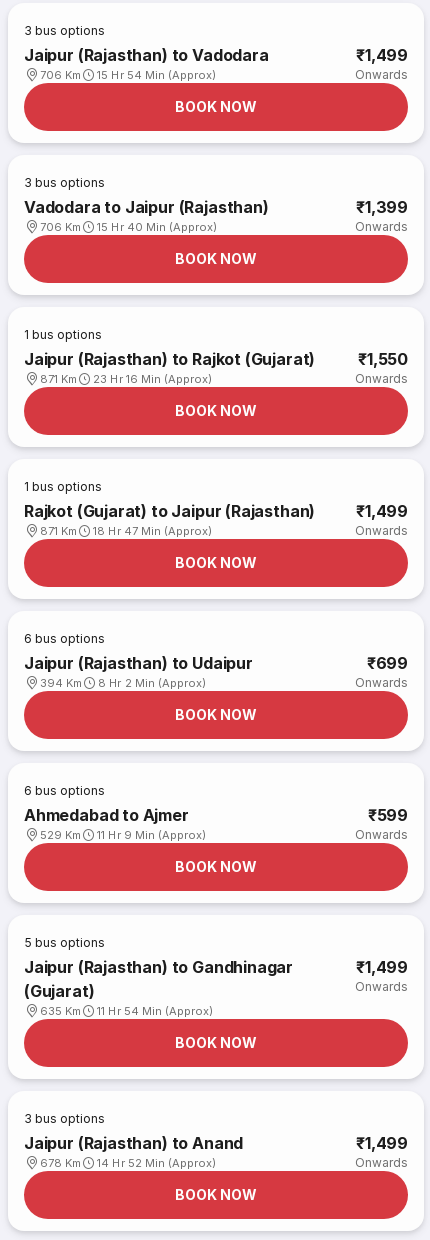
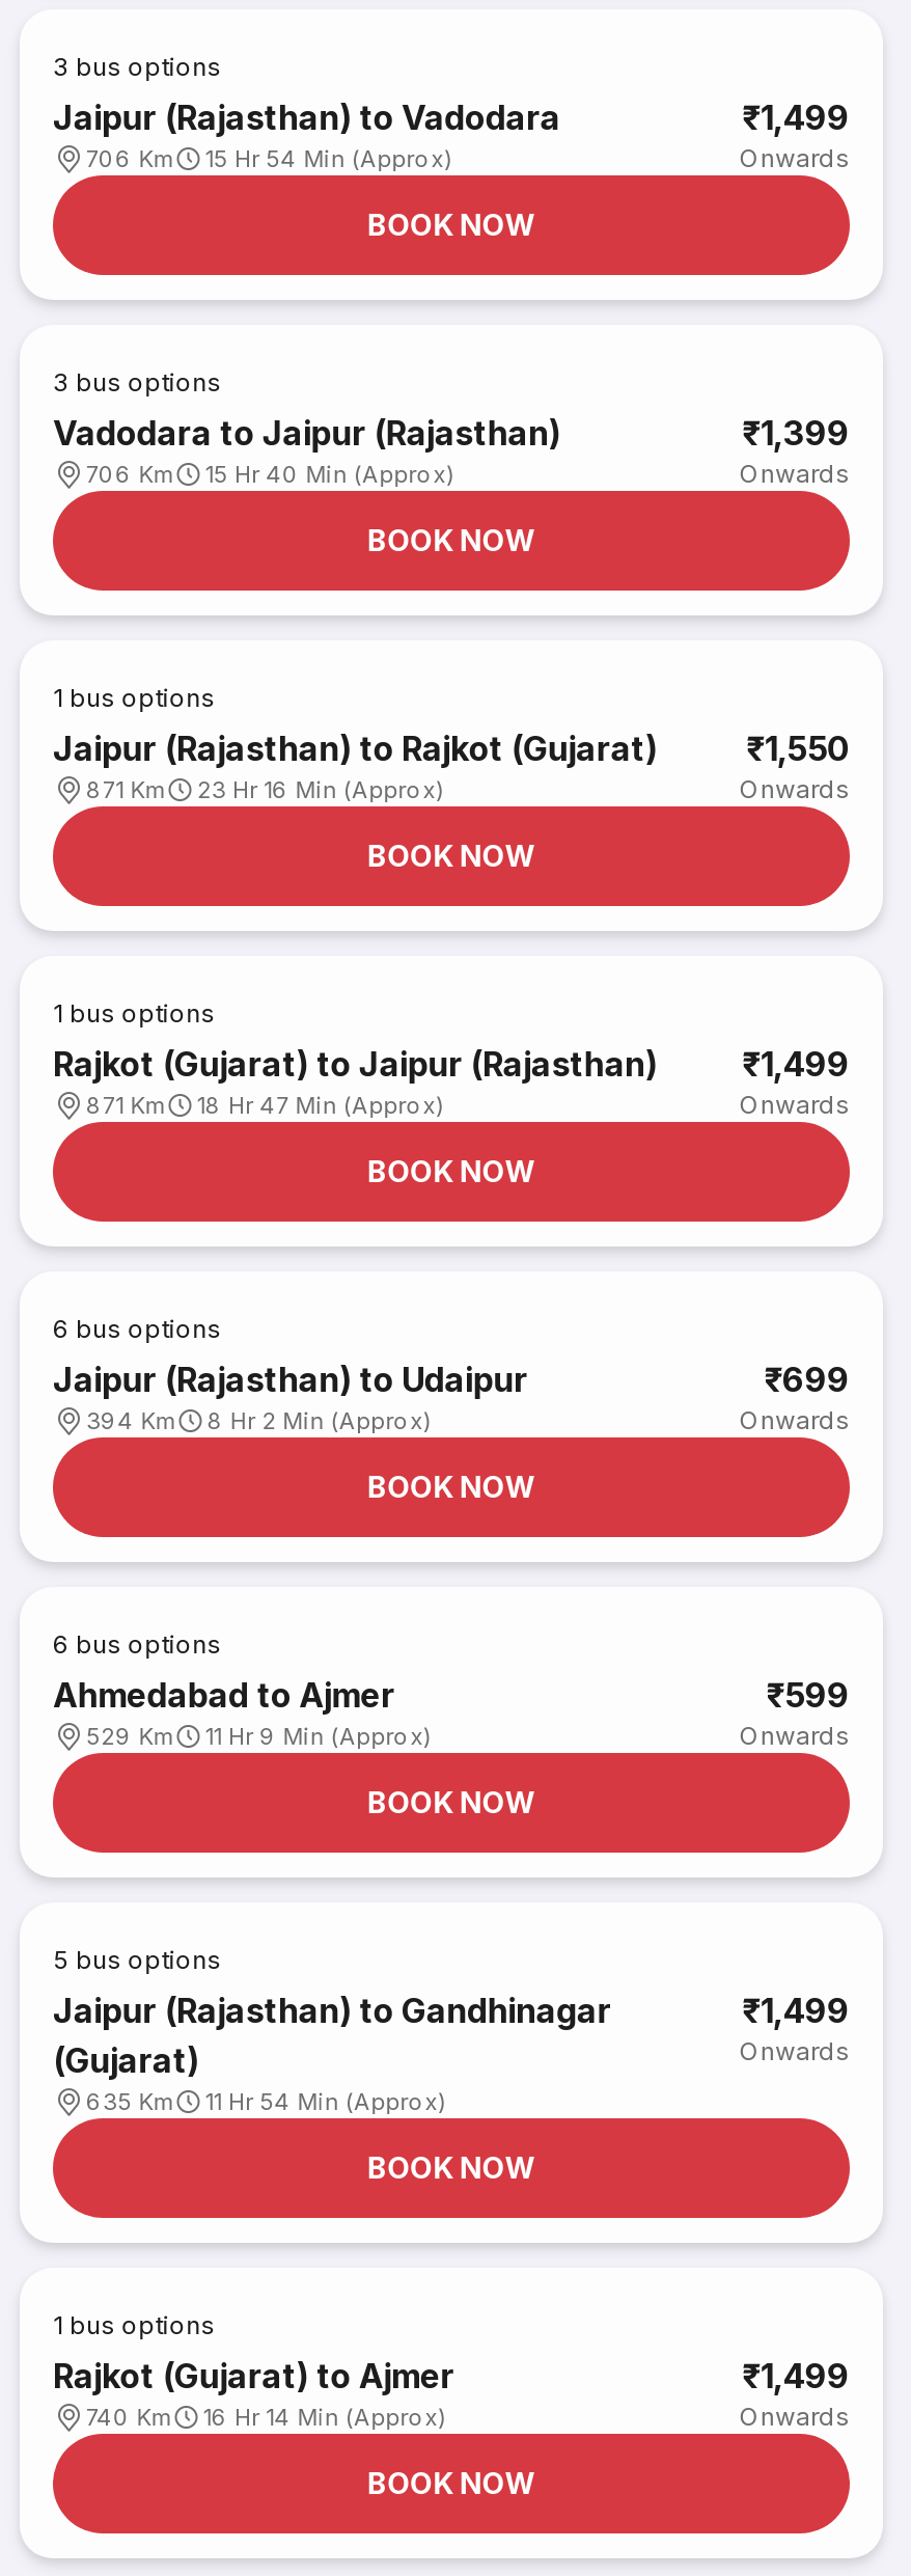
[24,1111,105,1126] 3 bus options -> [53,2309,215,2340] 1 bus options
[24,1133,243,1153] Jaipur (Rajasthan) to Anand -> [53,2355,454,2396] Rajkot (Gujarat) to Ajmer
[40,1156,81,1170] 678 Km -> [86,2403,170,2432] 740 Km
[97,1156,216,1170] 14 Hr 52 Min (Approx) -> [203,2403,446,2432] 16 Hr 14 Min (Approx)

